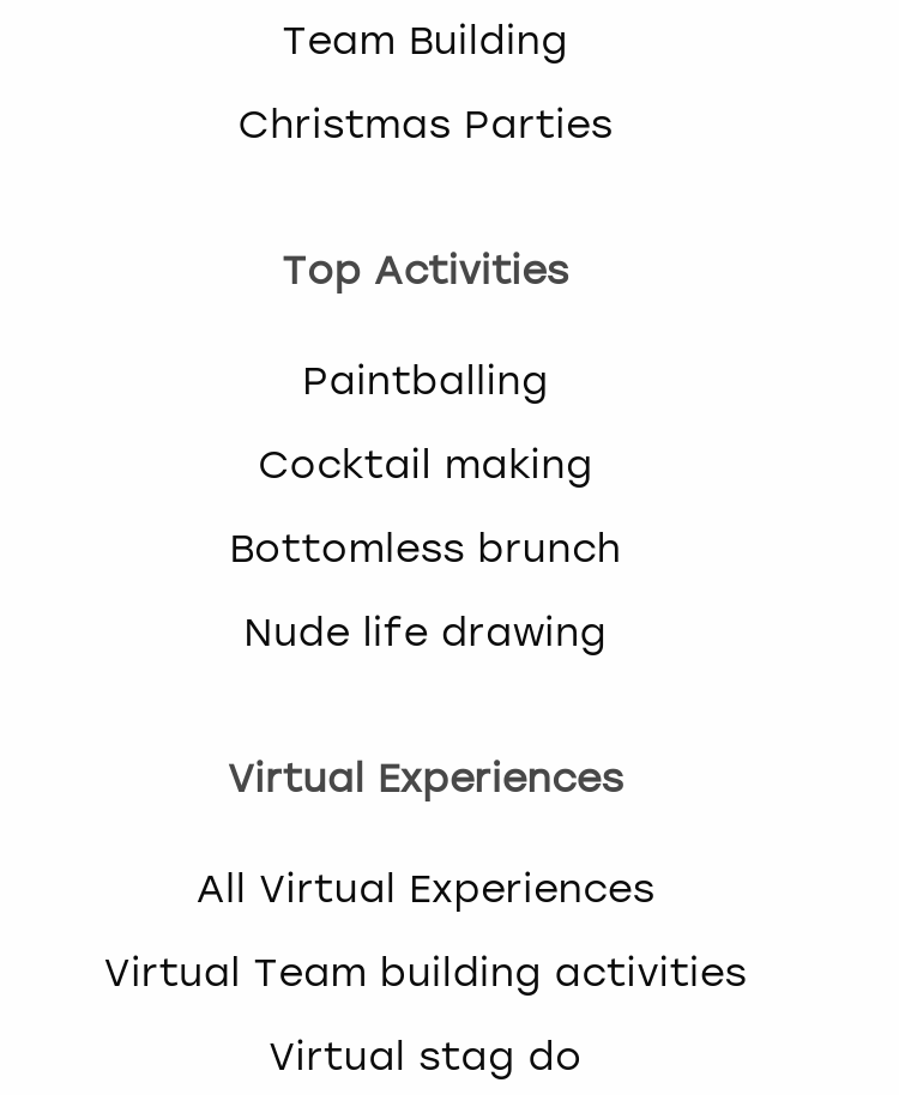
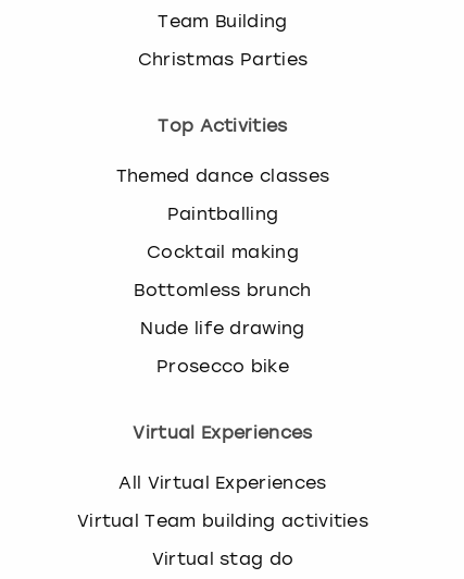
none -> [116,166,329,187] Themed dance classes
none -> [156,356,289,377] Prosecco bike

